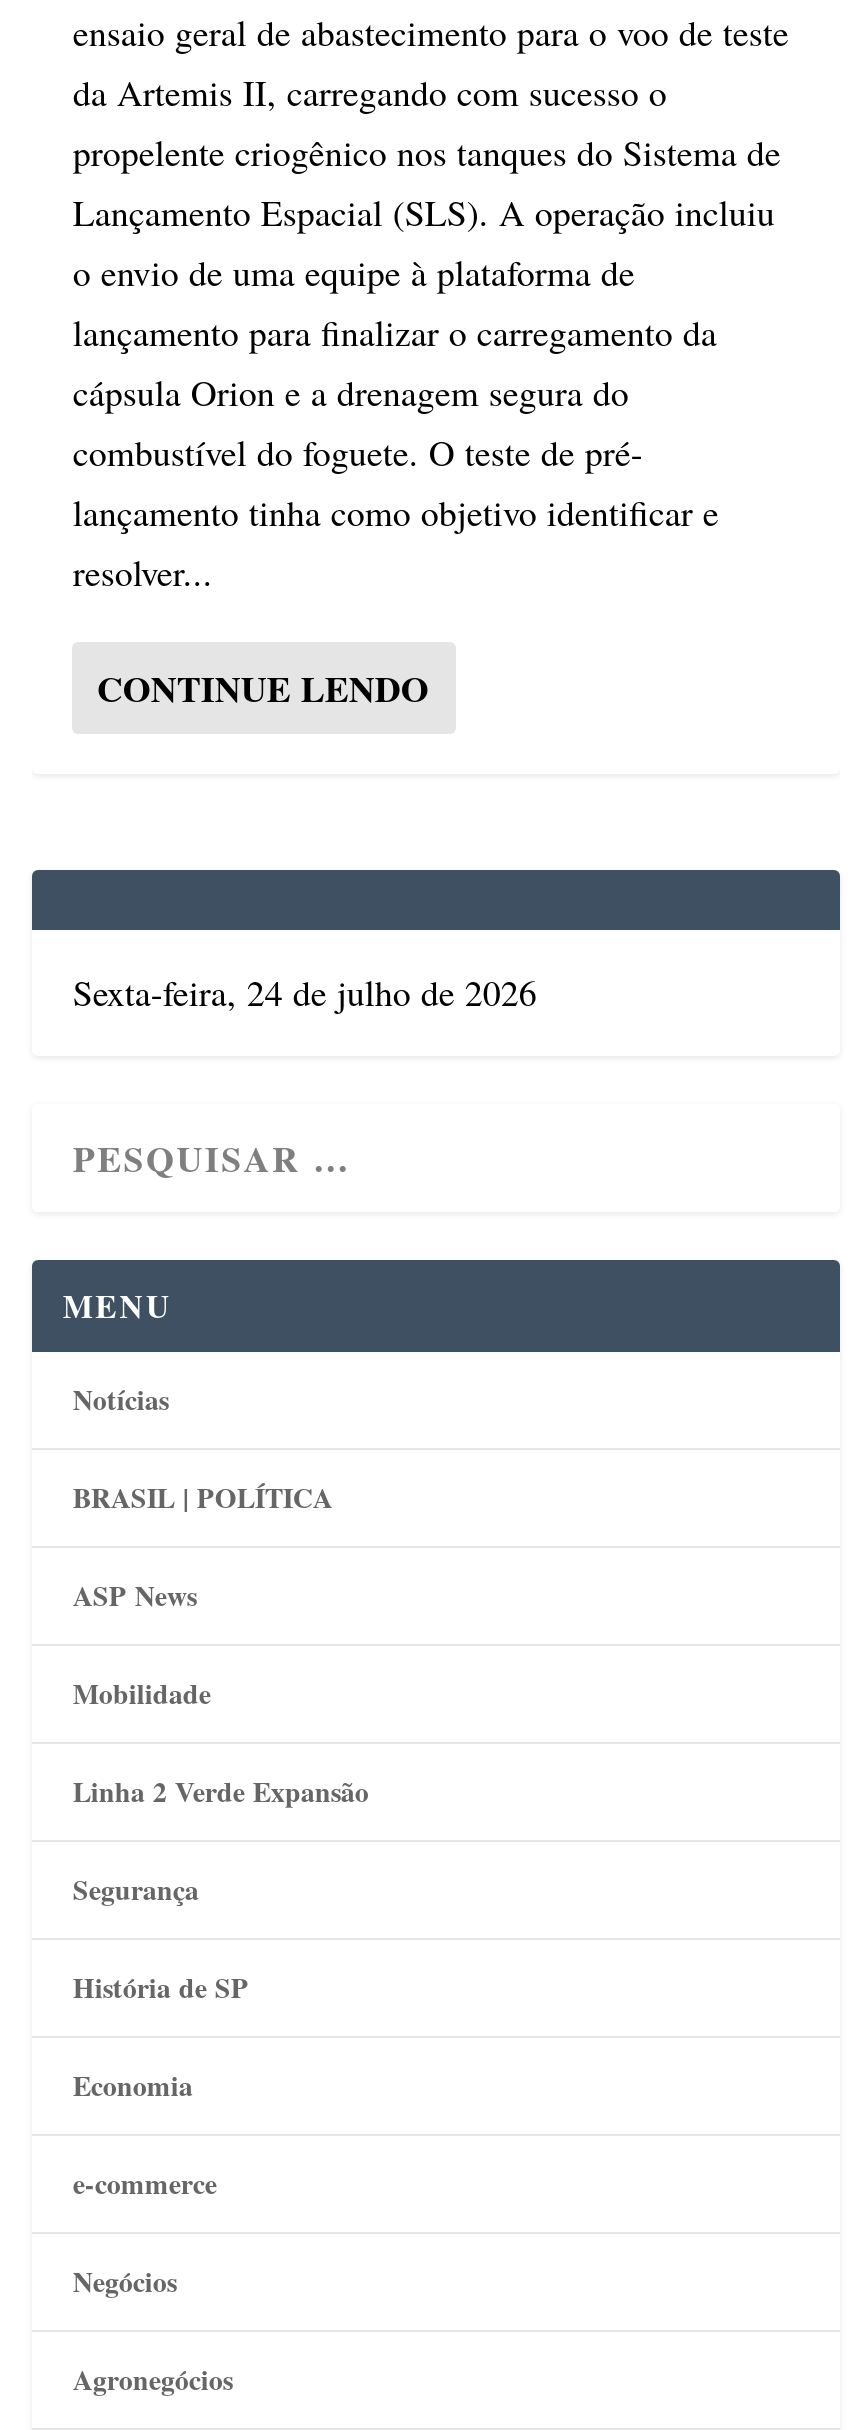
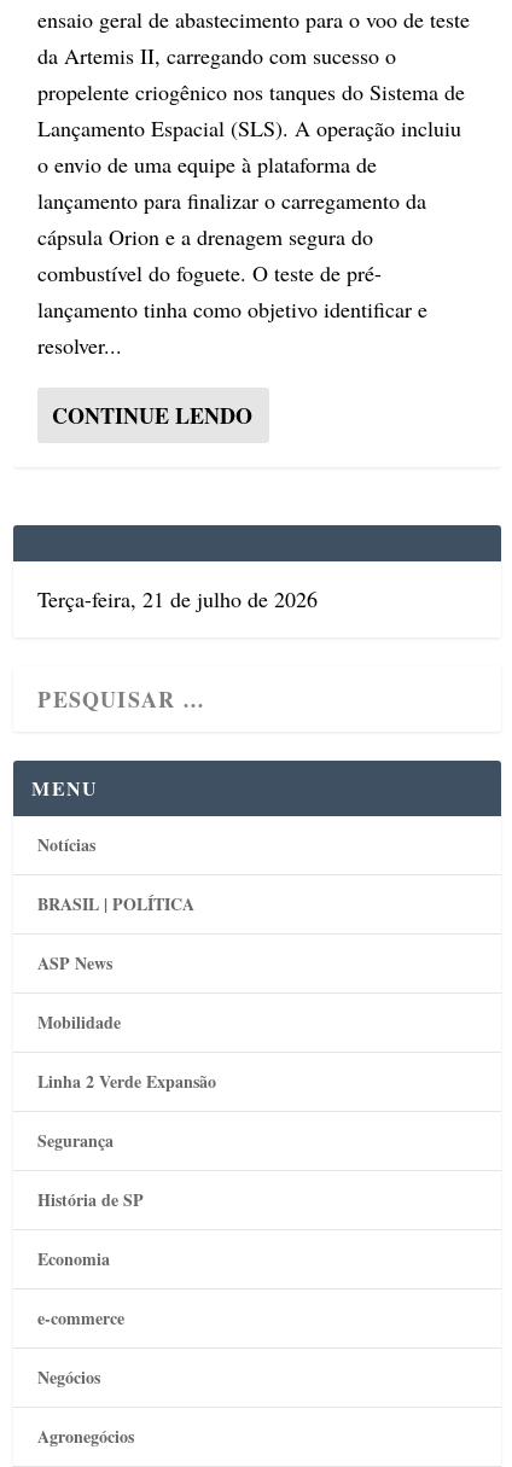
[73,967,537,1015] Sexta-feira, 24 de julho de 2026 -> [38,584,318,613] Terça-feira, 21 de julho de 2026

